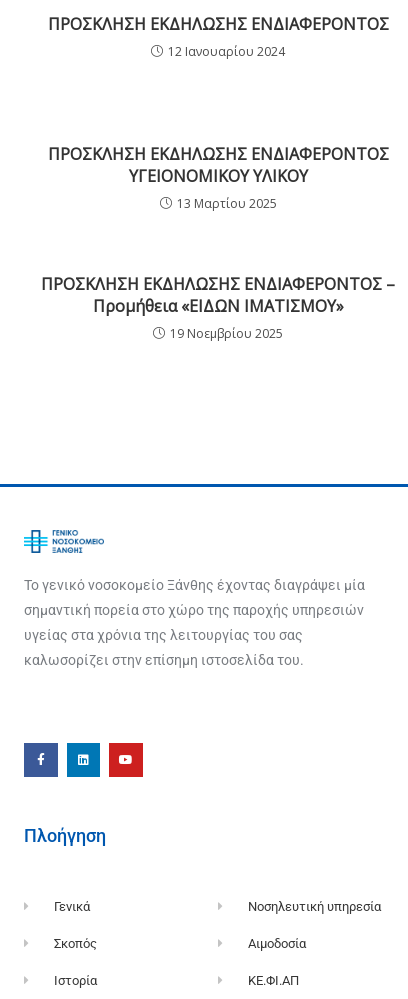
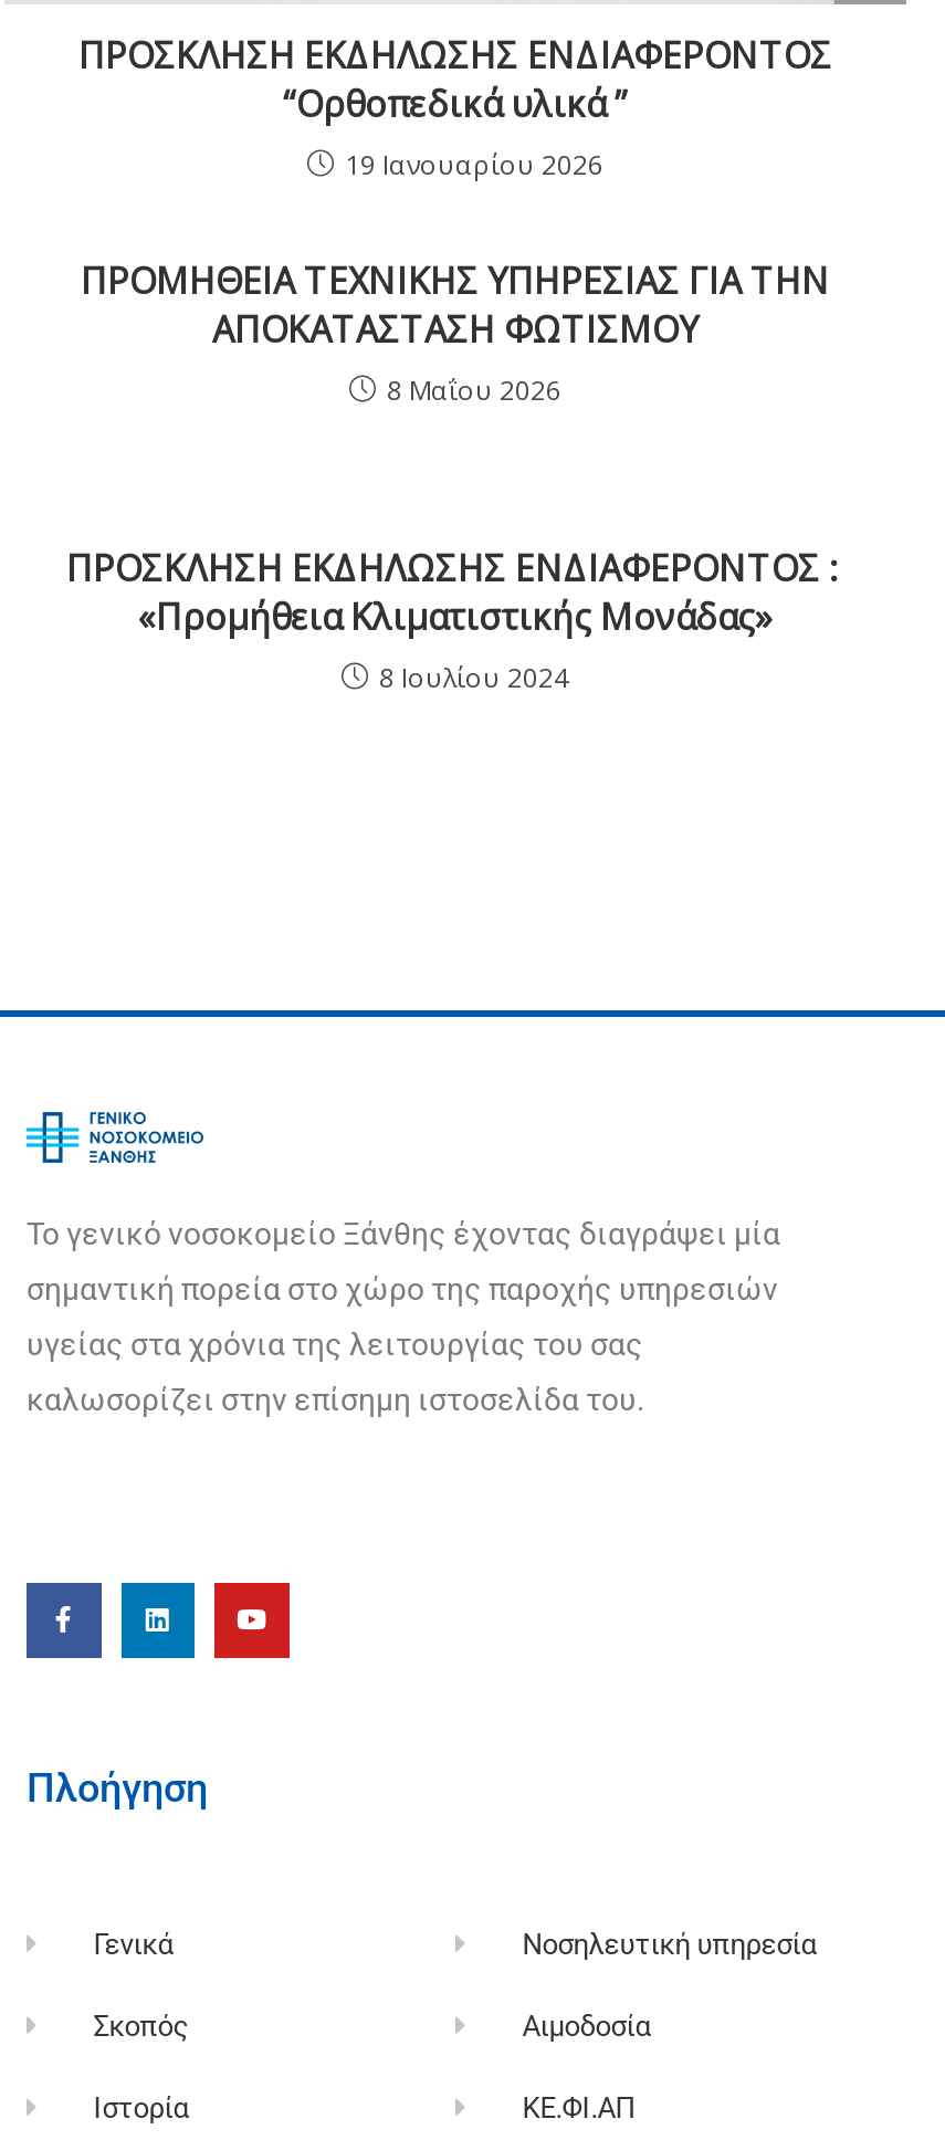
[168,43,285,60] 12 Ιανουαρίου 2024 -> [283,80,628,184] “Ορθοπεδικά υλικά ” | 19 Ιανουαρίου 2026
[47,143,388,212] ΠΡΟΣΚΛΗΣΗ ΕΚΔΗΛΩΣΗΣ ΕΝΔΙΑΦΕΡΟΝΤΟΣ | ΥΓΕΙΟΝΟΜΙΚΟΥ ΥΛΙΚΟΥ | 13 Μαρτίου 2025 -> [81,257,830,409] ΠΡΟΜΗΘΕΙΑ ΤΕΧΝΙΚΗΣ ΥΠΗΡΕΣΙΑΣ ΓΙΑ ΤΗΝ | ΑΠΟΚΑΤΑΣΤΑΣΗ ΦΩΤΙΣΜΟΥ | 8 Μαΐου 2026
[41,273,395,342] ΠΡΟΣΚΛΗΣΗ ΕΚΔΗΛΩΣΗΣ ΕΝΔΙΑΦΕΡΟΝΤΟΣ – | Προμήθεια «ΕΙΔΩΝ ΙΜΑΤΙΣΜΟΥ» | 19 Νοεμβρίου 2025 -> [66,544,844,697] ΠΡΟΣΚΛΗΣΗ ΕΚΔΗΛΩΣΗΣ ΕΝΔΙΑΦΕΡΟΝΤΟΣ : | «Προμήθεια Κλιματιστικής Μονάδας» | 8 Ιουλίου 2024

